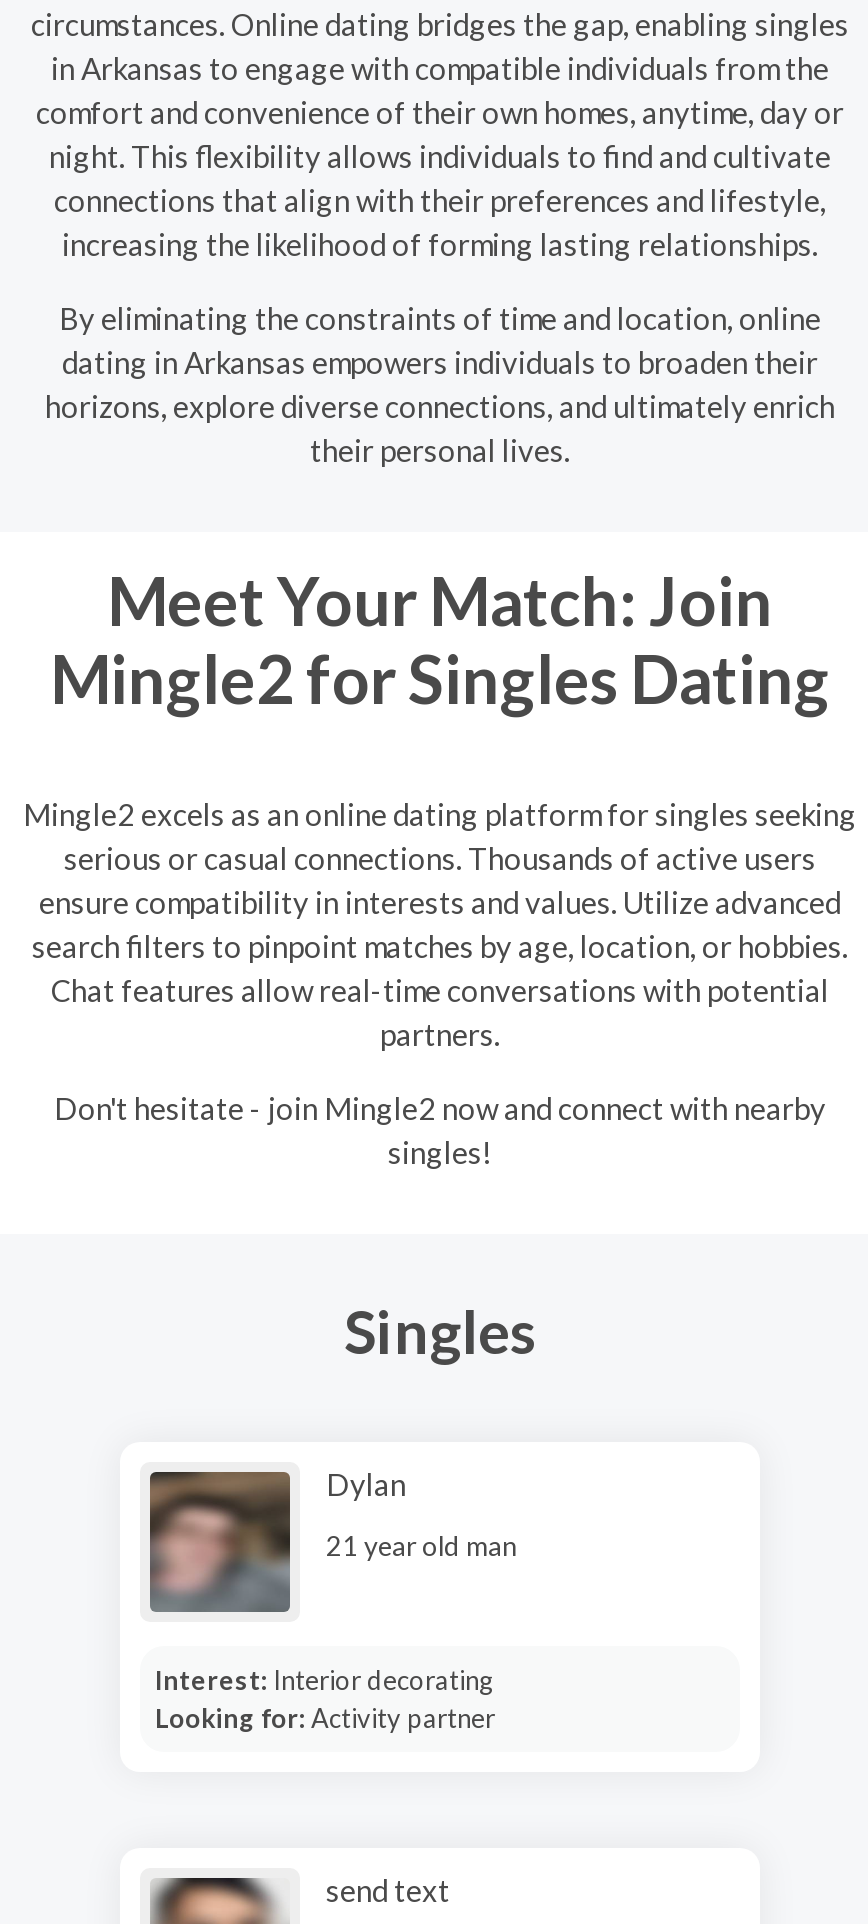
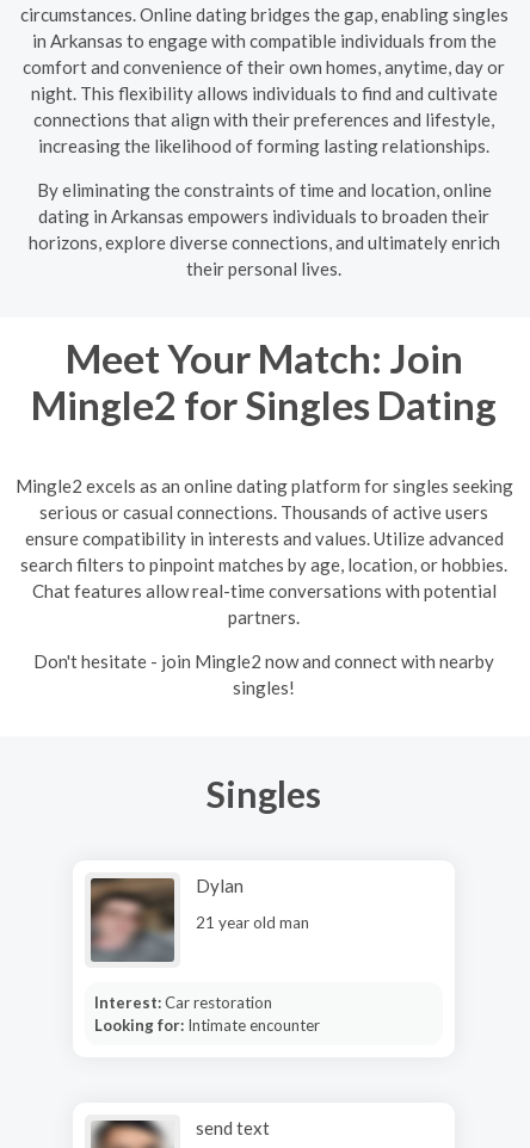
[155,1663,493,1695] Interest: Interior decorating -> [94,992,272,1011] Interest: Car restoration
[155,1701,495,1733] Looking for: Activity partner -> [94,1015,319,1034] Looking for: Intimate encounter

